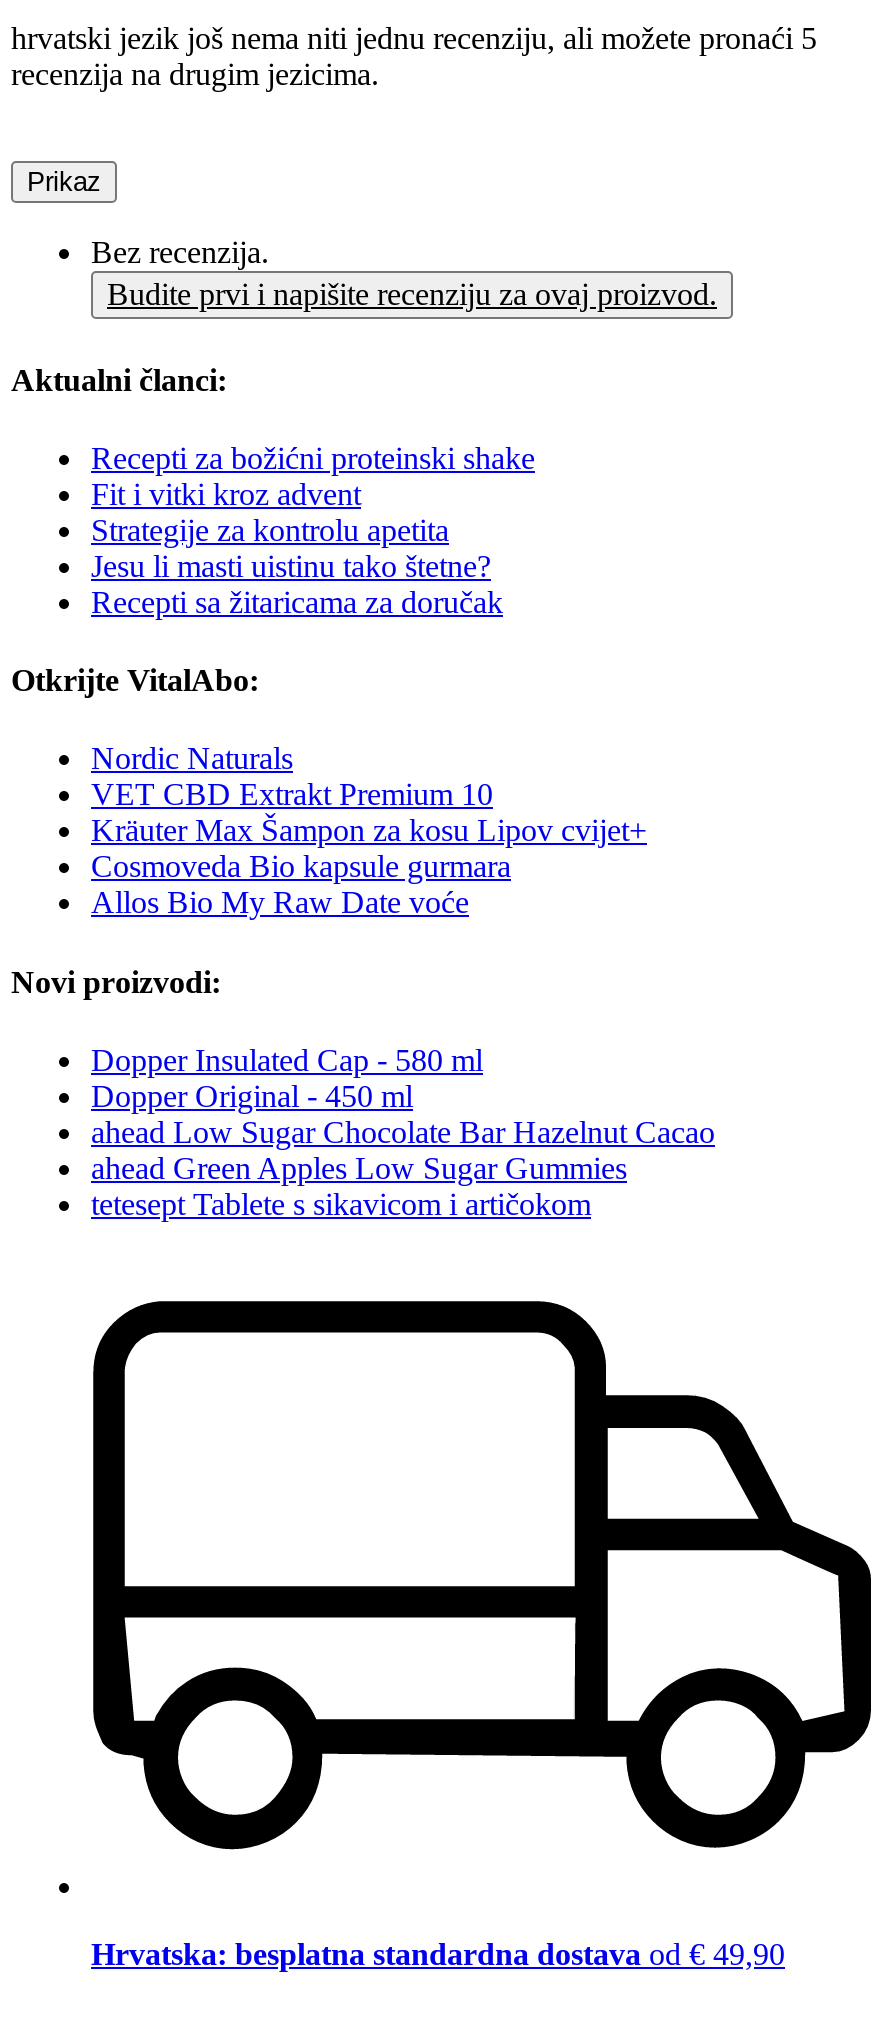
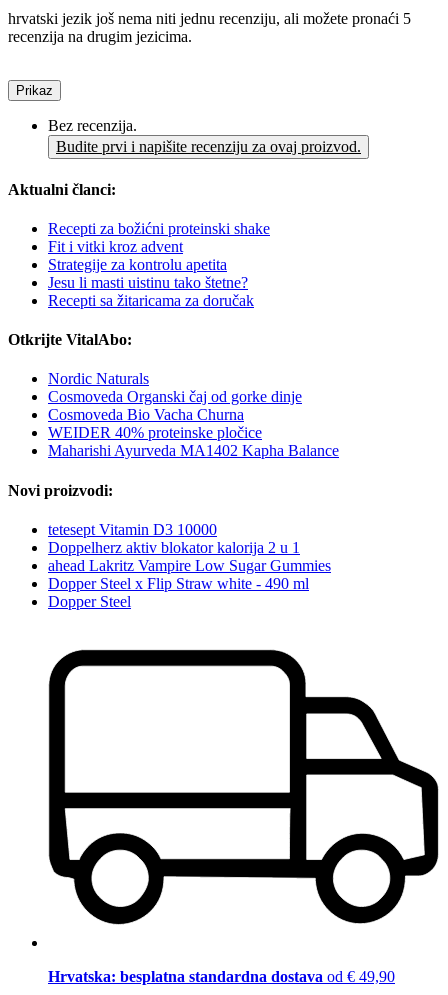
[91,778,647,920] VET CBD Extrakt Premium 10 | Kräuter Max Šampon za kosu Lipov cvijet+ | Cosmoveda Bio kapsule gurmara | Allos Bio My Raw Date voće -> [48,388,339,459] Cosmoveda Organski čaj od gorke dinje | Cosmoveda Bio Vacha Churna | WEIDER 40% proteinske pločice | Maharishi Ayurveda MA1402 Kapha Balance
[91,1043,715,1221] Dopper Insulated Cap - 580 ml | Dopper Original - 450 ml | ahead Low Sugar Chocolate Bar Hazelnut Cacao | ahead Green Apples Low Sugar Gummies | tetesept Tablete s sikavicom i artičokom -> [48,521,331,610] tetesept Vitamin D3 10000 | Doppelherz aktiv blokator kalorija 2 u 1 | ahead Lakritz Vampire Low Sugar Gummies | Dopper Steel x Flip Straw white - 490 ml | Dopper Steel

